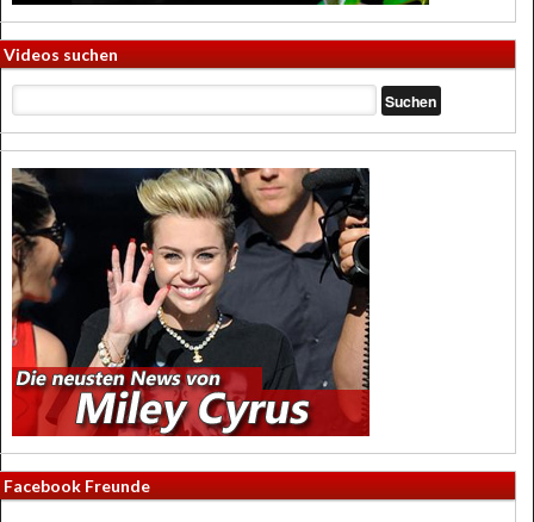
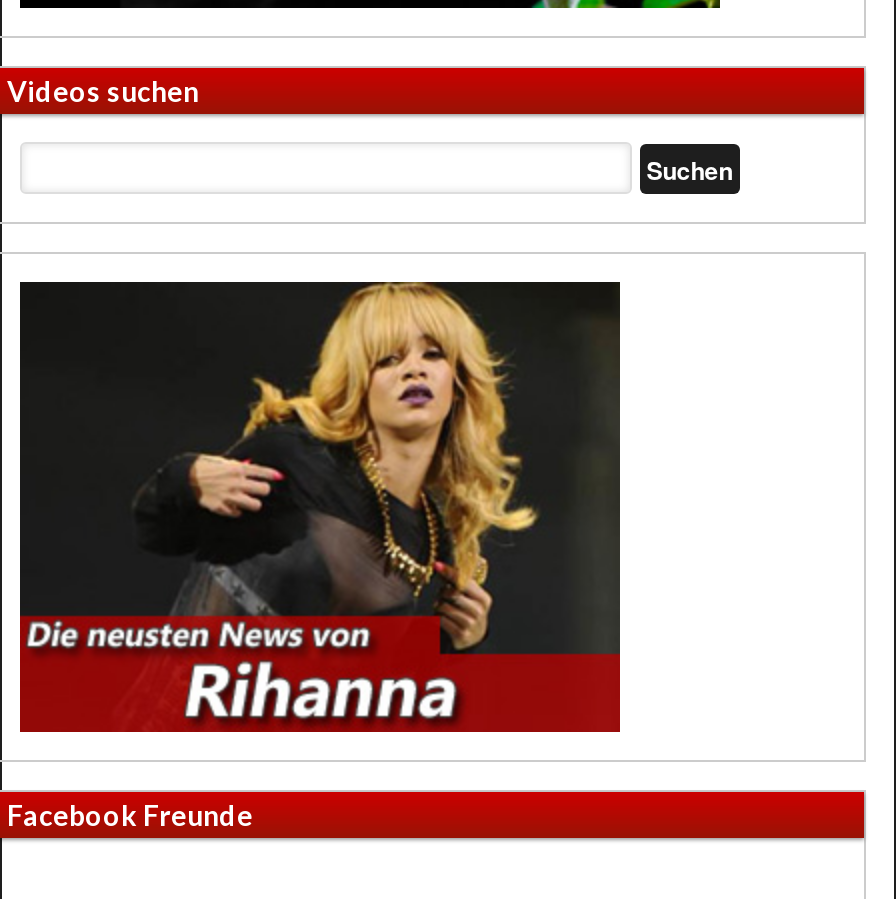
[11,167,370,436] [image] -> [18,280,622,732] [image]

